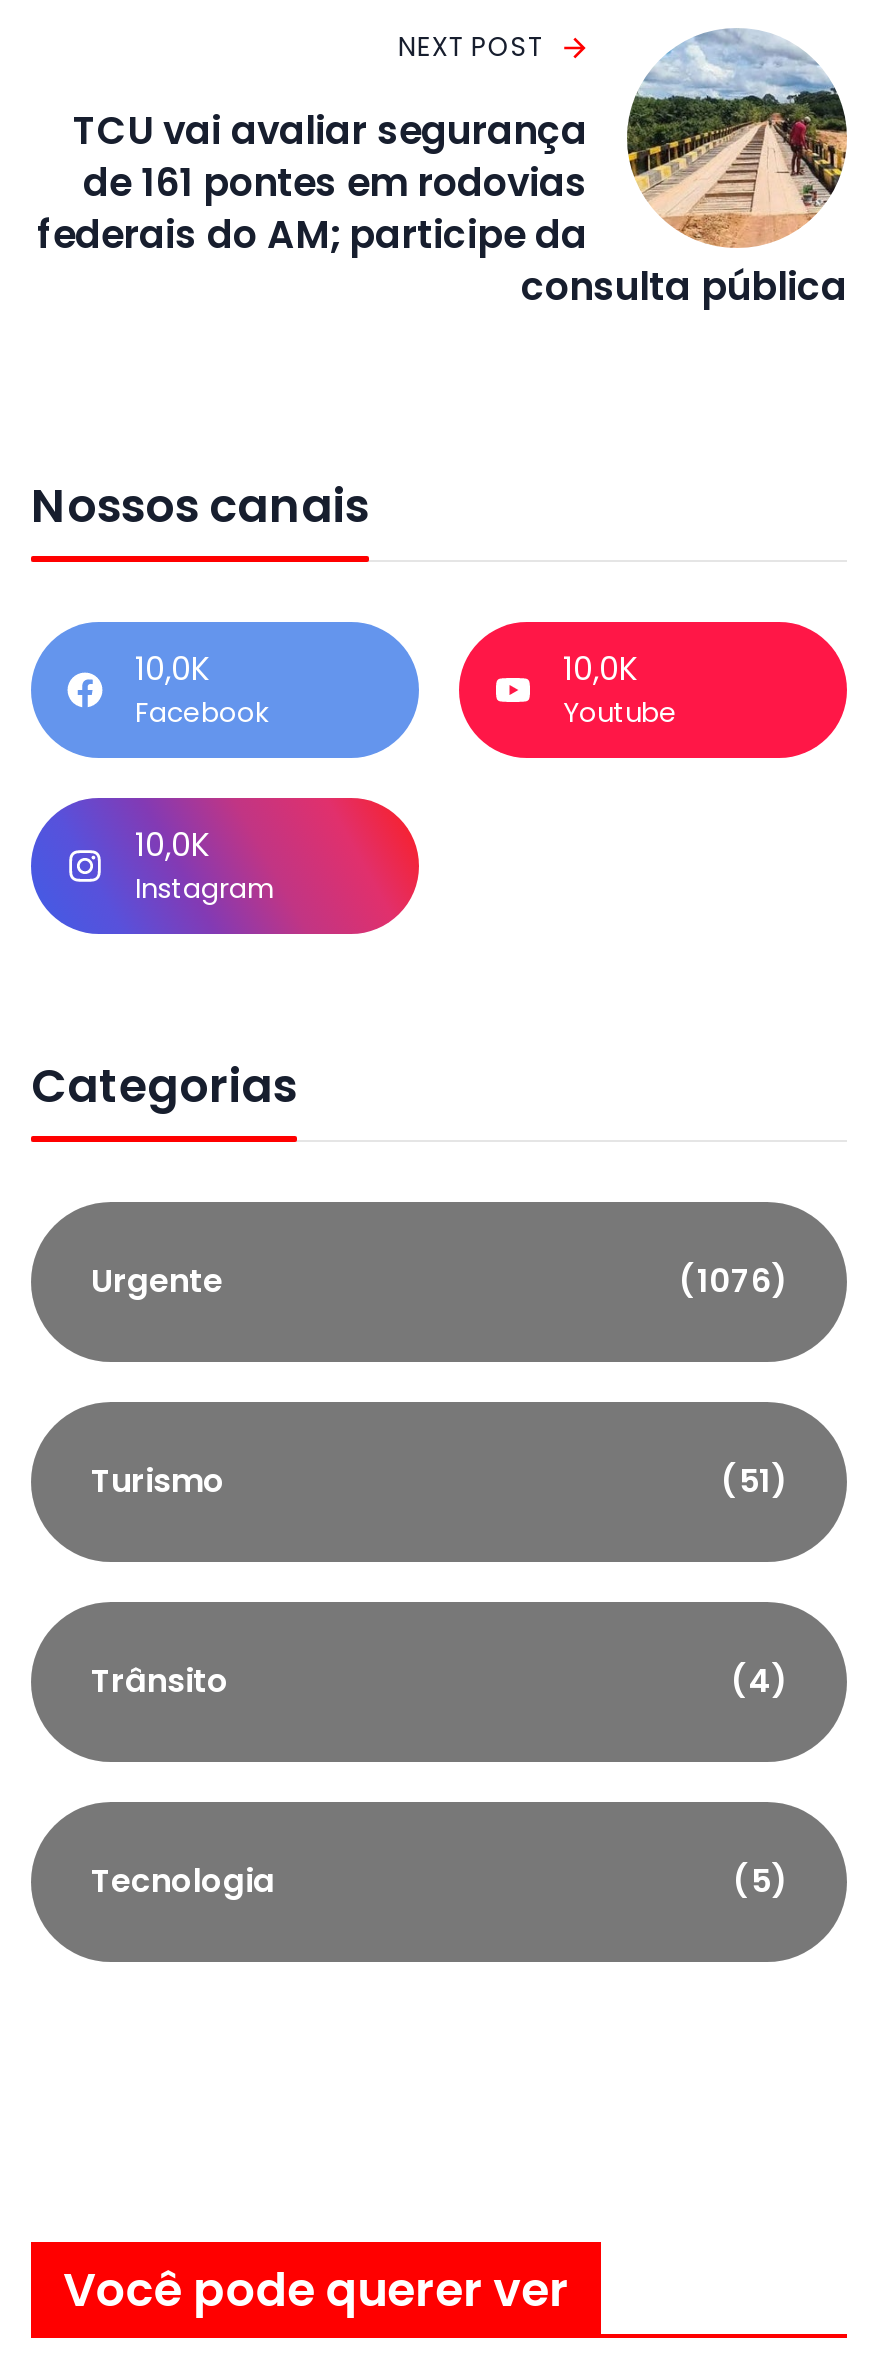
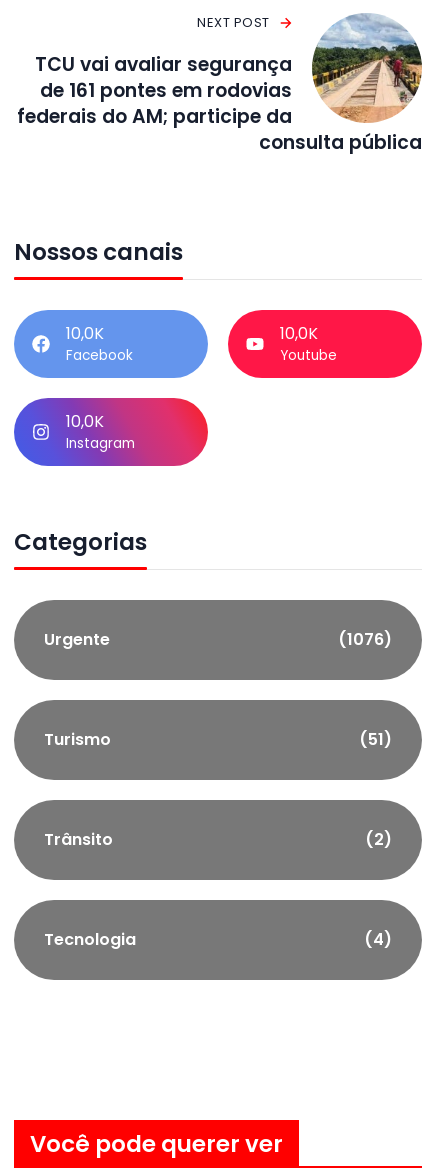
[731,1658,787,1704] (4) -> [365,828,392,851] (2)
[733,1858,787,1904] (5) -> [364,928,392,951] (4)

